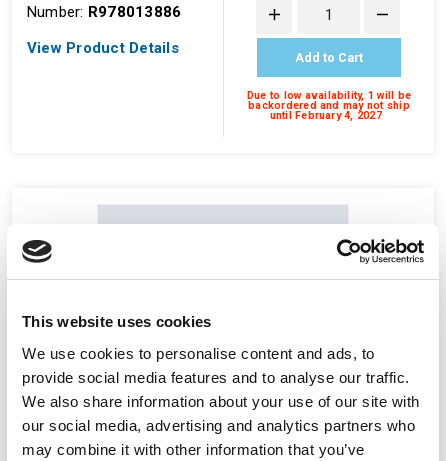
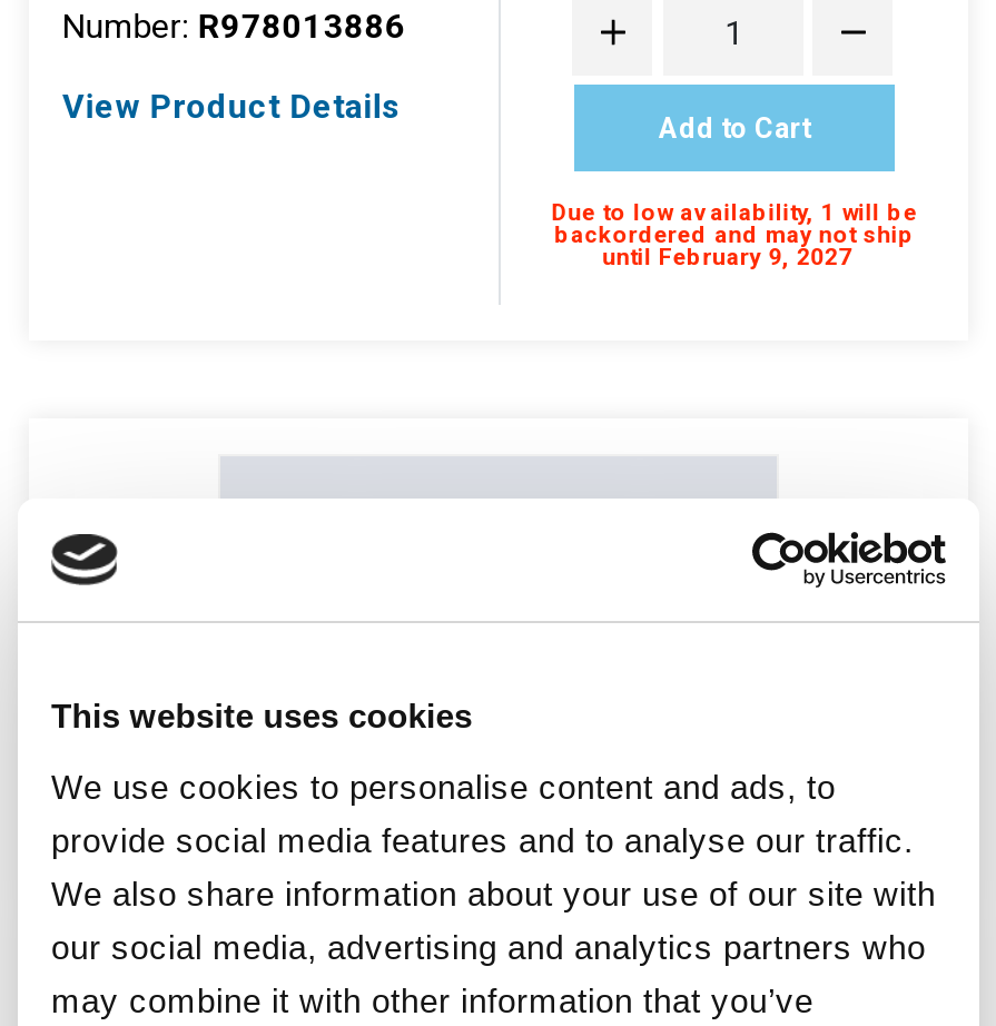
[270,109,388,122] until February 4, 2027 -> [602,243,867,272] until February 9, 2027

